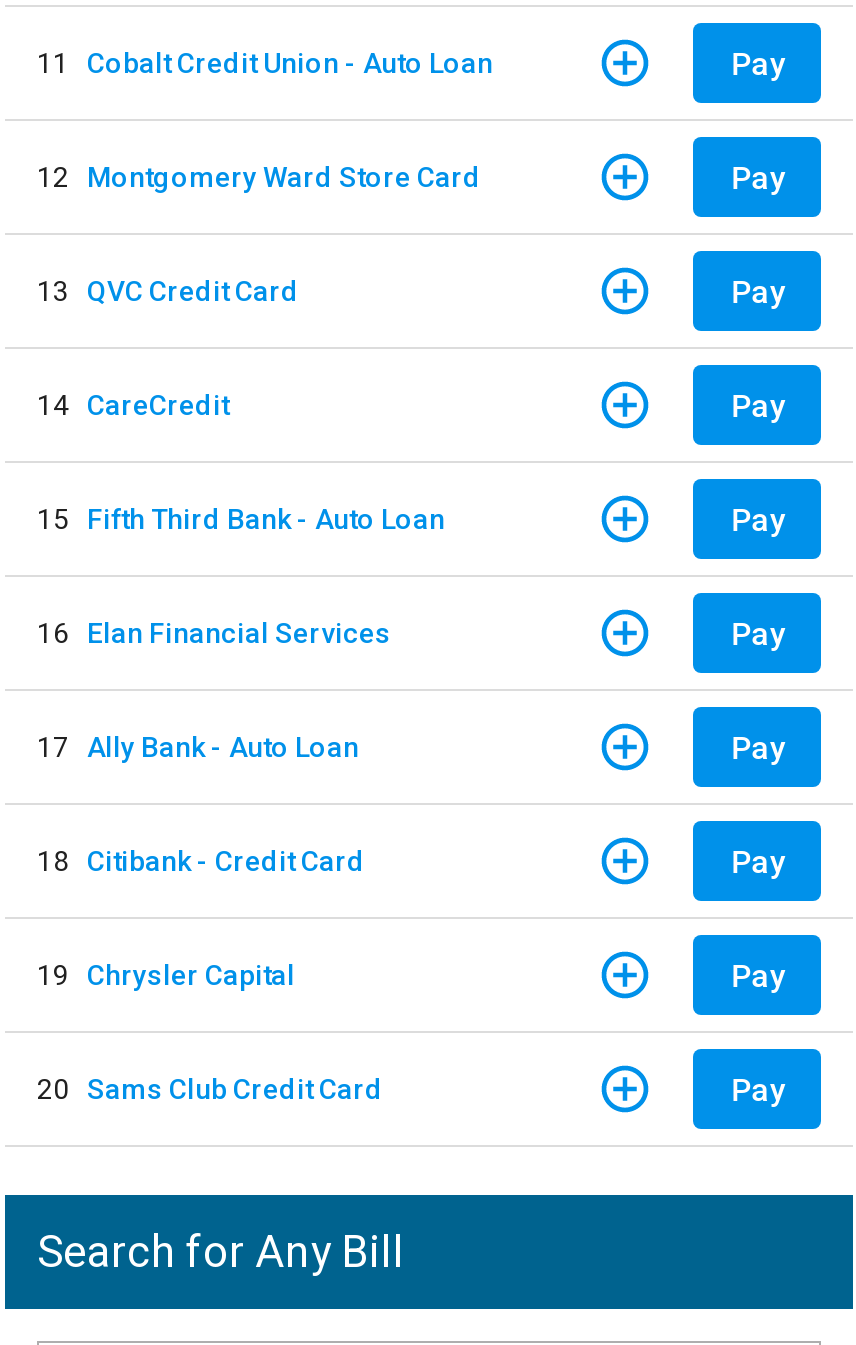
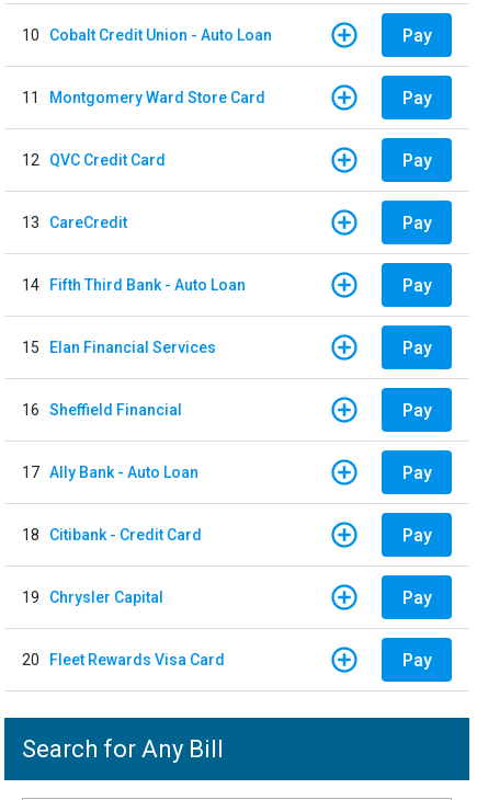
[37,46,493,78] 11 Cobalt Credit Union - Auto Loan -> [22,26,272,43] 10 Cobalt Credit Union - Auto Loan
[37,160,481,192] 12 Montgomery Ward Store Card -> [22,88,265,106] 11 Montgomery Ward Store Card
[37,274,299,306] 13 QVC Credit Card -> [22,151,166,168] 12 QVC Credit Card
[37,388,229,420] 14 CareCredit -> [22,213,127,231] 13 CareCredit
[37,502,445,534] 15 Fifth Third Bank - Auto Loan -> [22,276,246,293] 14 Fifth Third Bank - Auto Loan
[37,616,391,648] 16 Elan Financial Services -> [22,337,432,418] 15 Elan Financial Services | Pay | 16 Sheffield Financial
[37,1072,383,1104] 20 Sams Club Credit Card -> [22,650,225,668] 20 Fleet Rewards Visa Card

